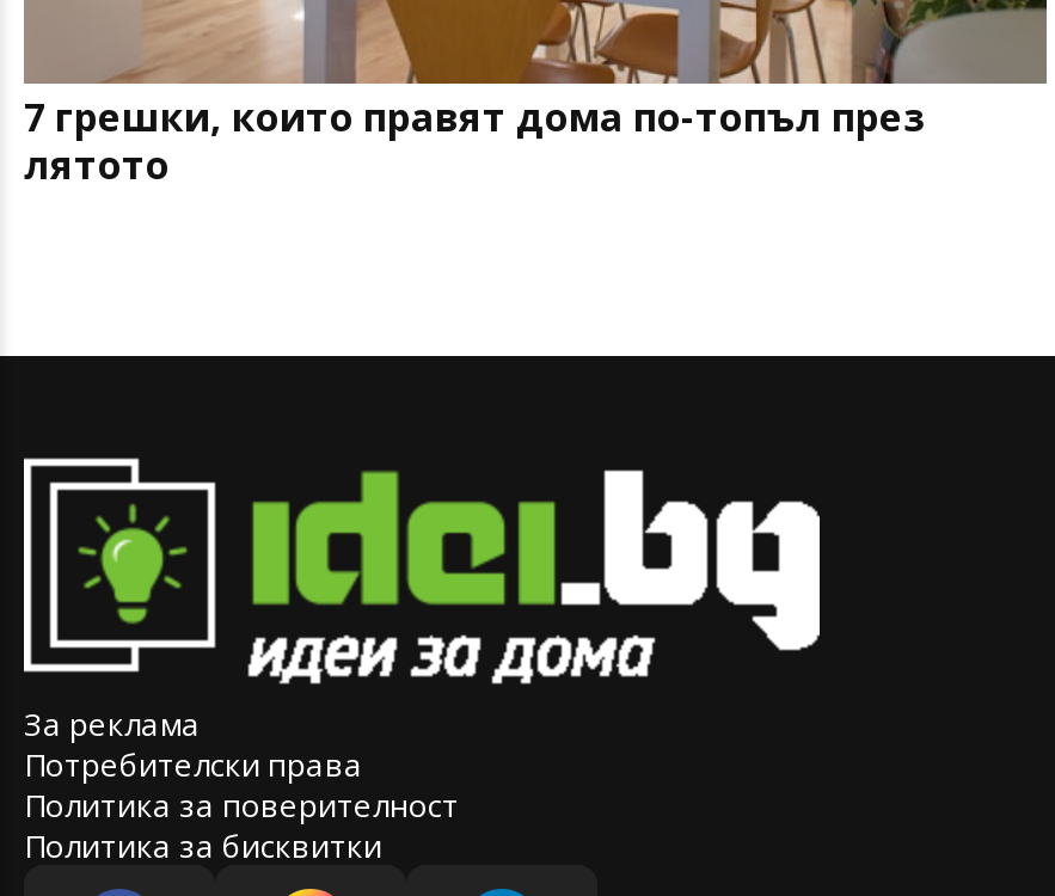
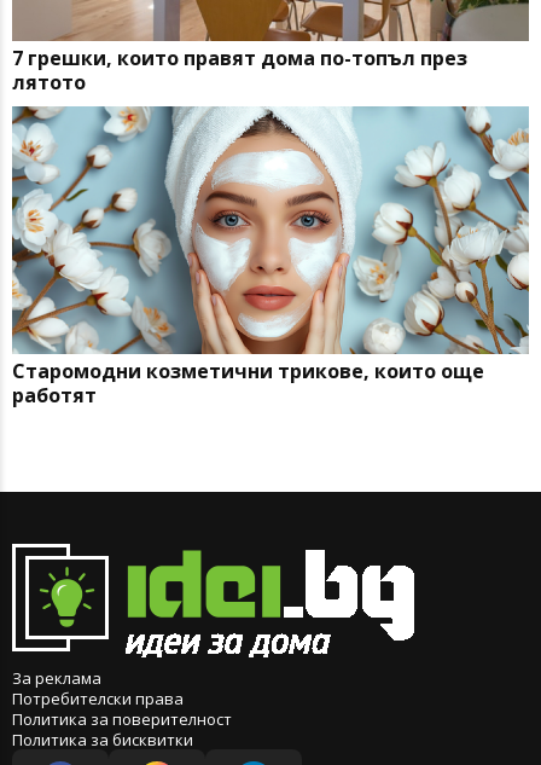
none -> [12,105,530,408] [image] | Старомодни козметични трикове, които още | работят

